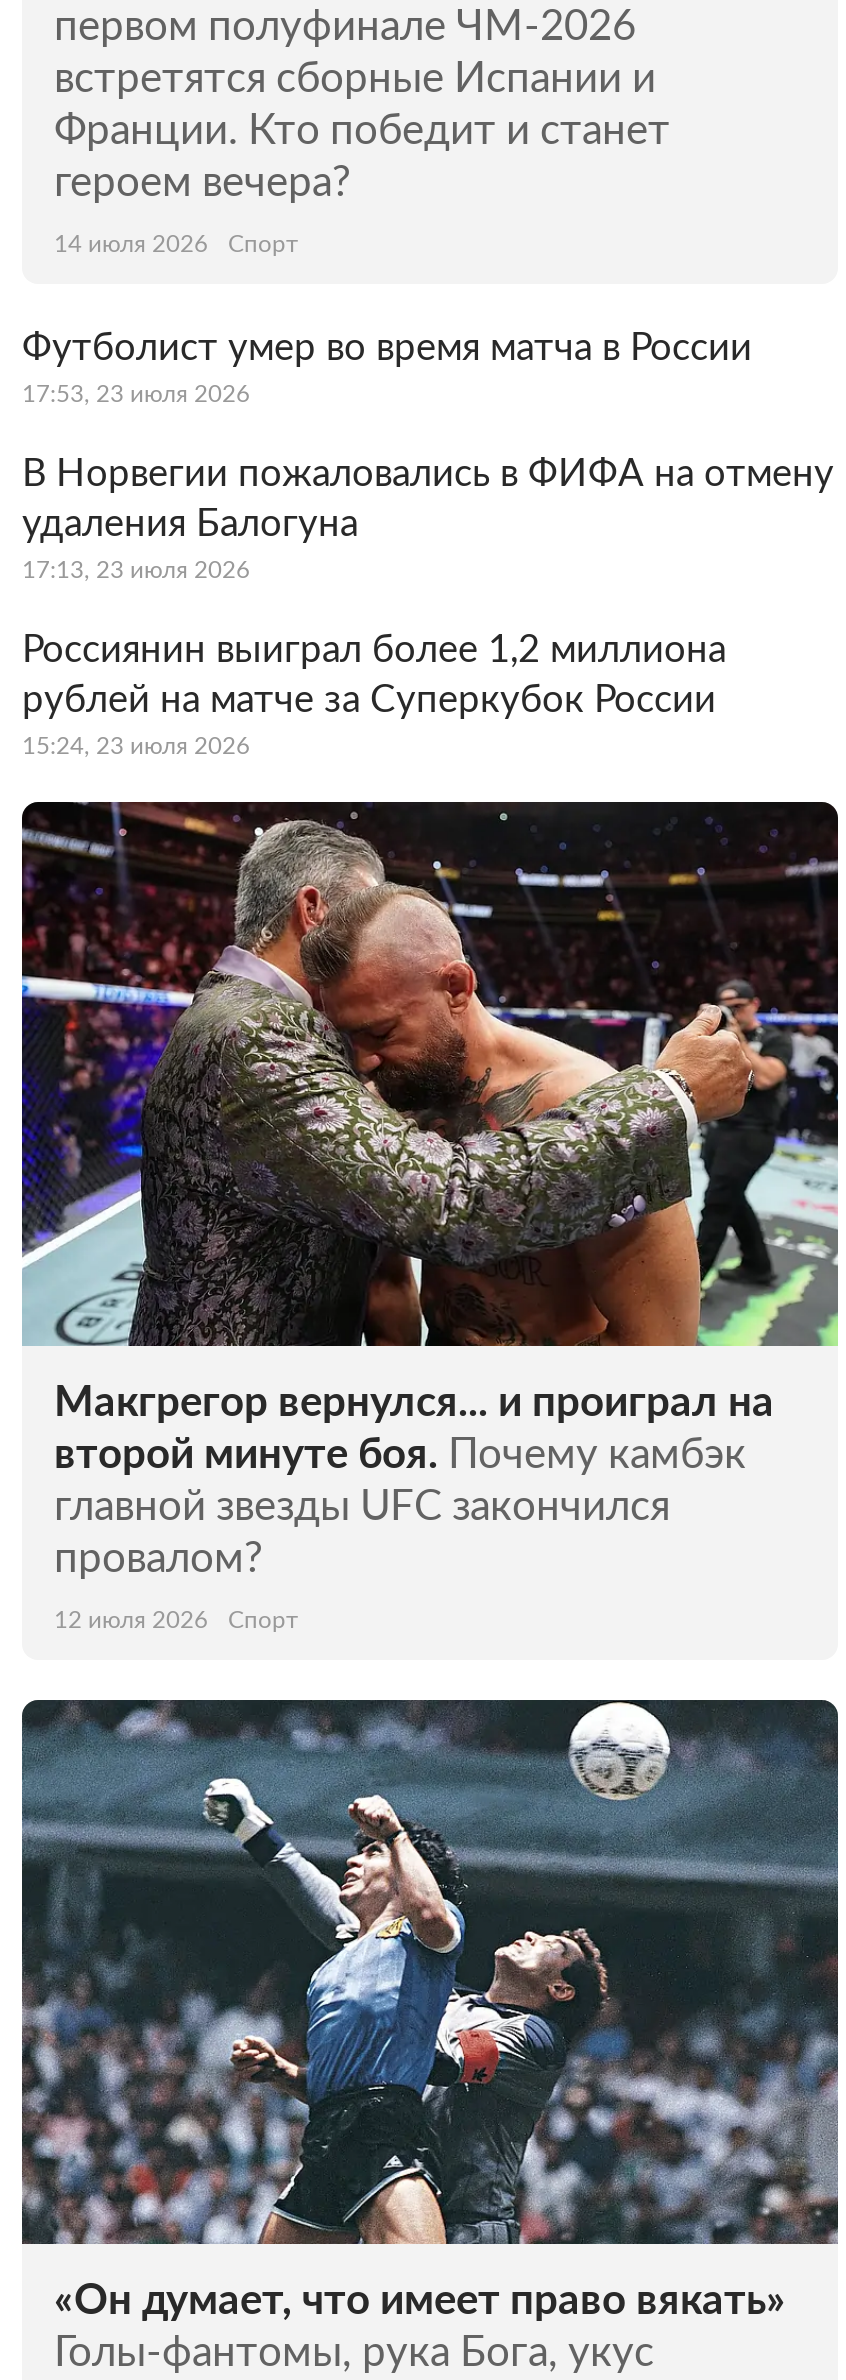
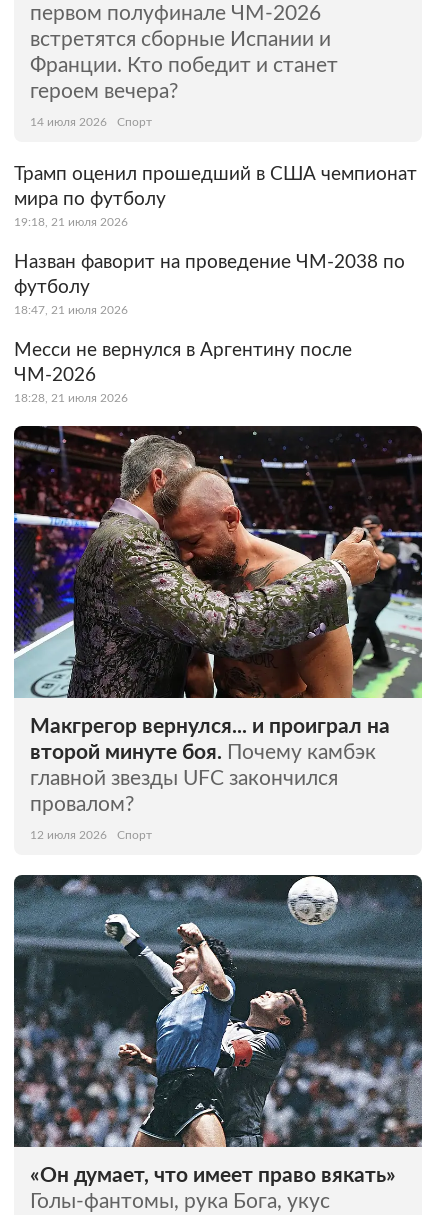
[22,330,752,406] Футболист умер во время матча в России | 17:53, 23 июля 2026 -> [14,165,417,228] Трамп оценил прошедший в США чемпионат | мира по футболу | 19:18, 21 июля 2026
[22,456,834,582] В Норвегии пожаловались в ФИФА на отмену | удаления Балогуна | 17:13, 23 июля 2026 -> [14,253,405,316] Назван фаворит на проведение ЧМ-2038 по | футболу | 18:47, 21 июля 2026
[22,632,726,758] Россиянин выиграл более 1,2 миллиона | рублей на матче за Суперкубок России | 15:24, 23 июля 2026 -> [14,341,352,404] Месси не вернулся в Аргентину после | ЧМ-2026 | 18:28, 21 июля 2026

